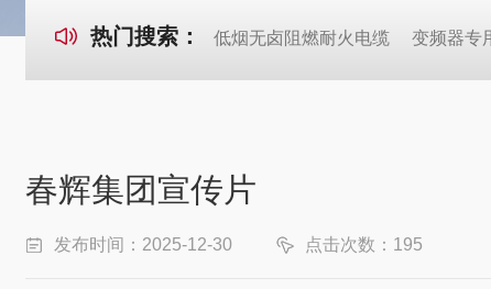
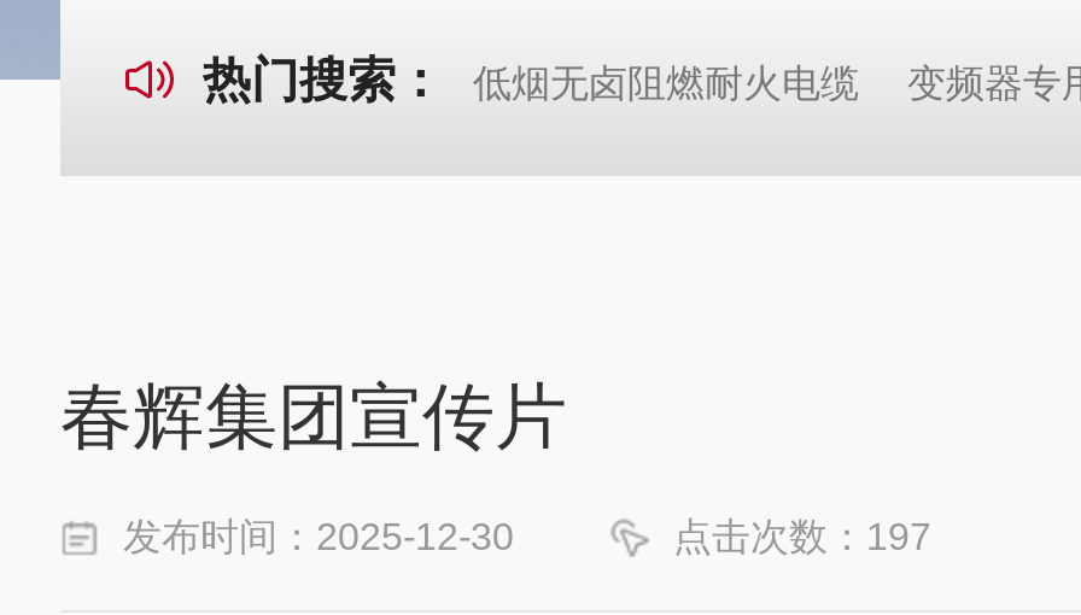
[305,235,423,254] 点击次数：195 -> [673,516,931,557] 点击次数：197

